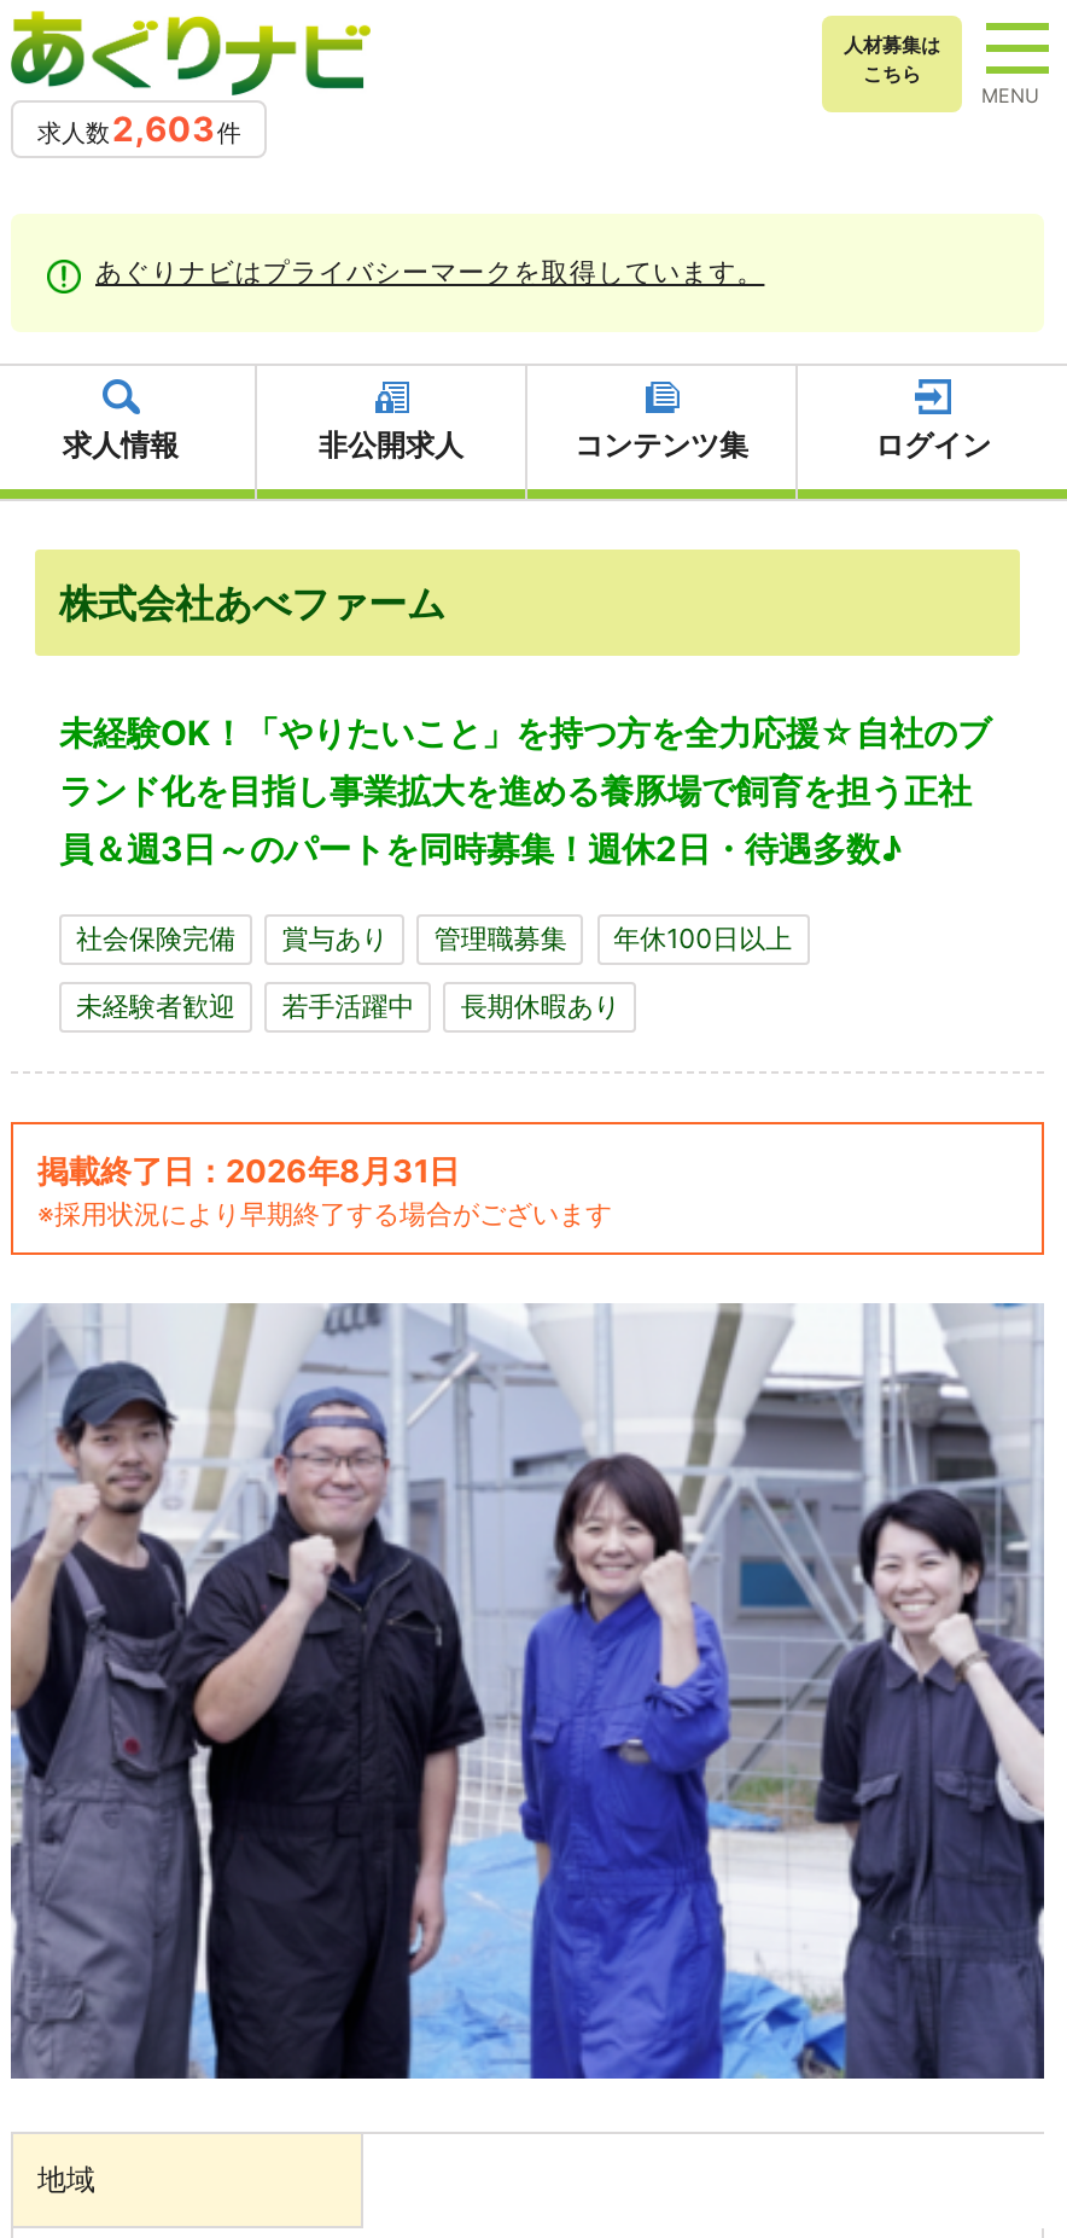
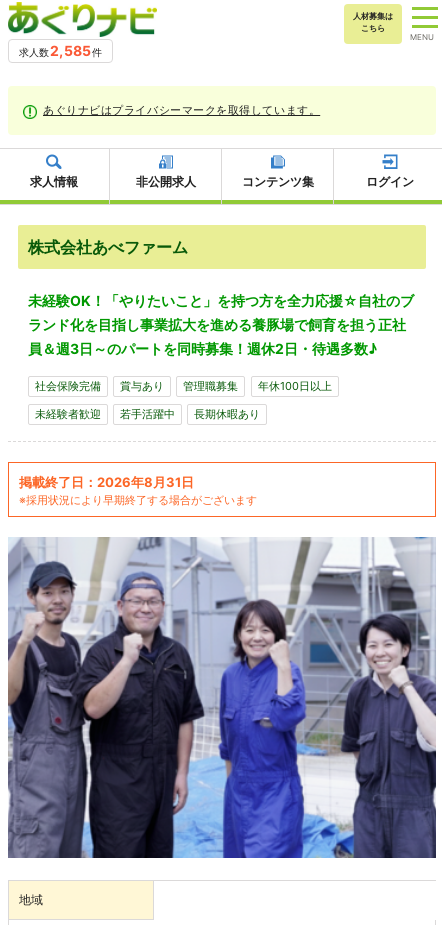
[37,107,241,149] 求人数2,603件 -> [19,42,102,59] 求人数2,585件

